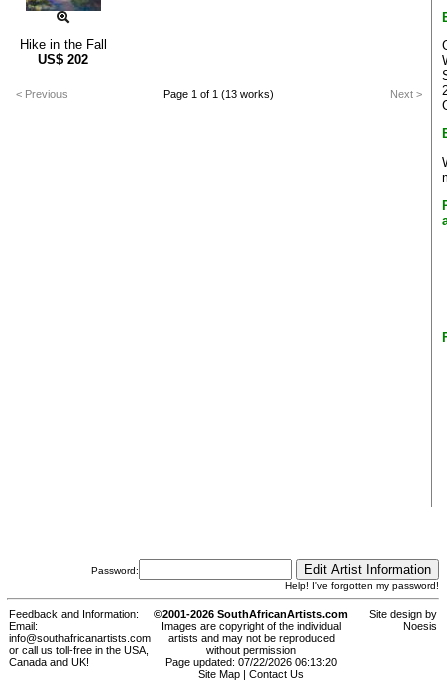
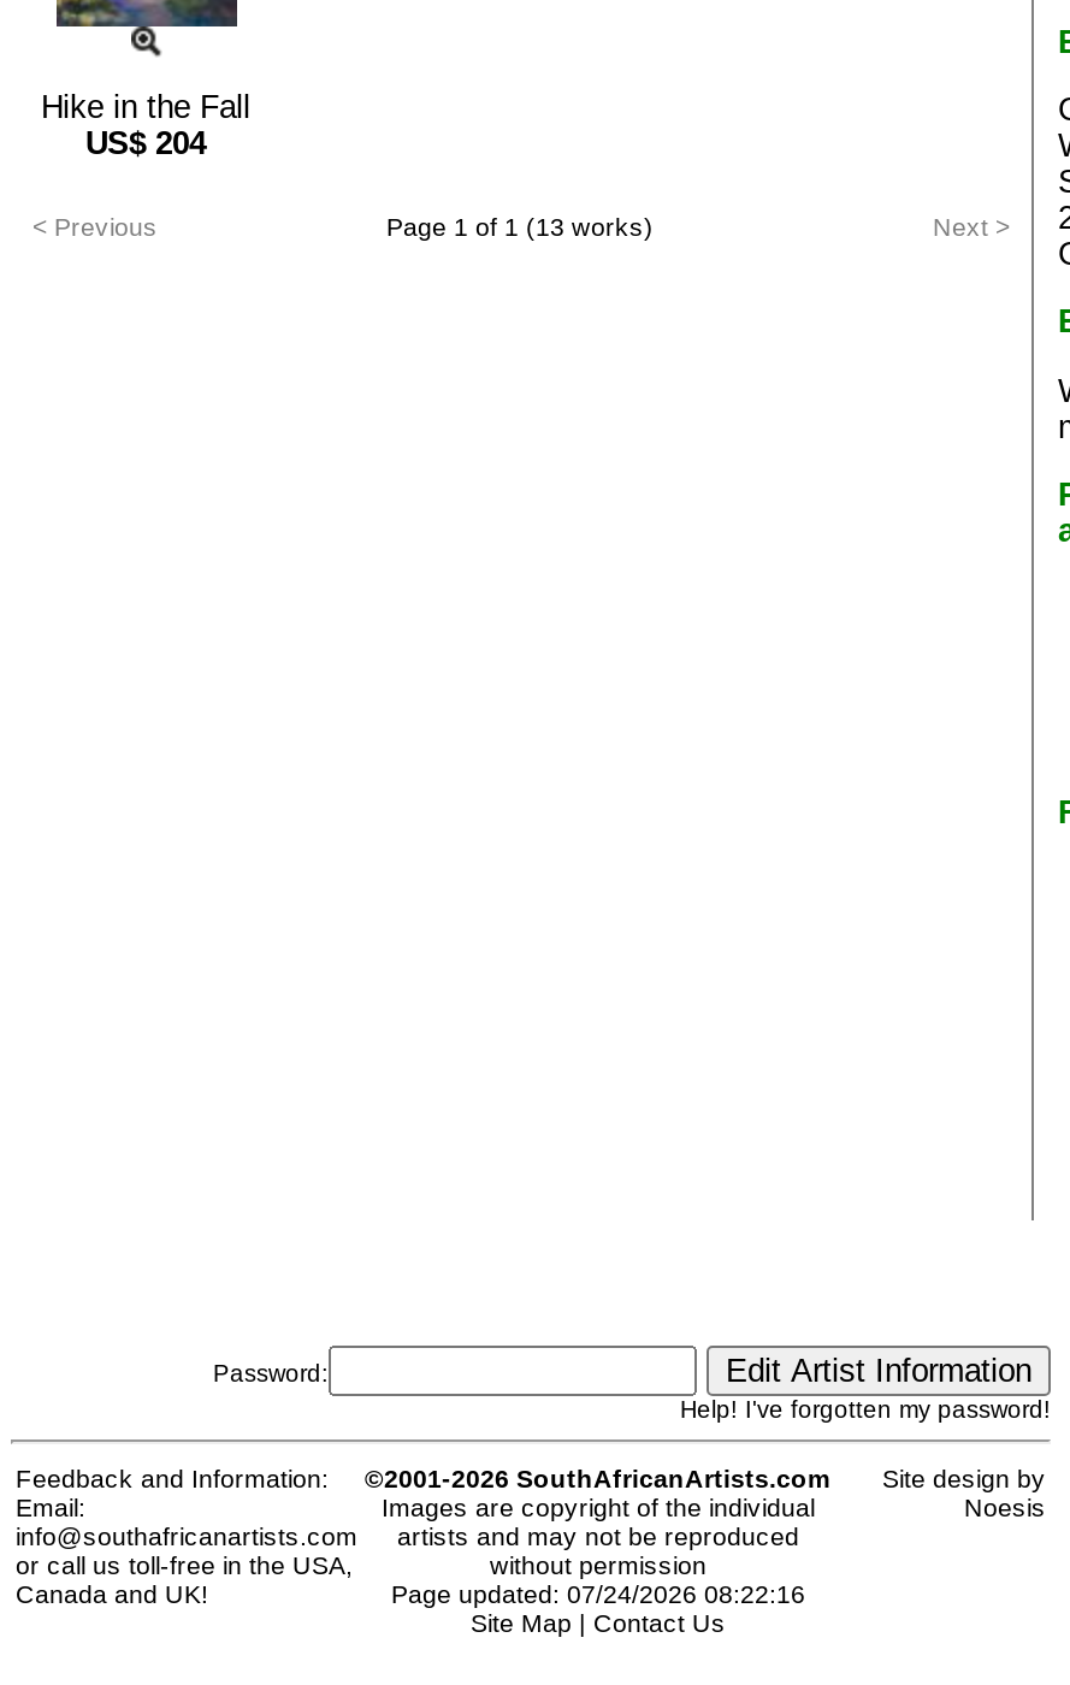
[38,52,88,67] US$202 -> [85,126,206,162] US$204
[165,656,337,668] Page updated: 07/22/2026 06:13:20 -> [391,1580,805,1609] Page updated: 07/24/2026 08:22:16

